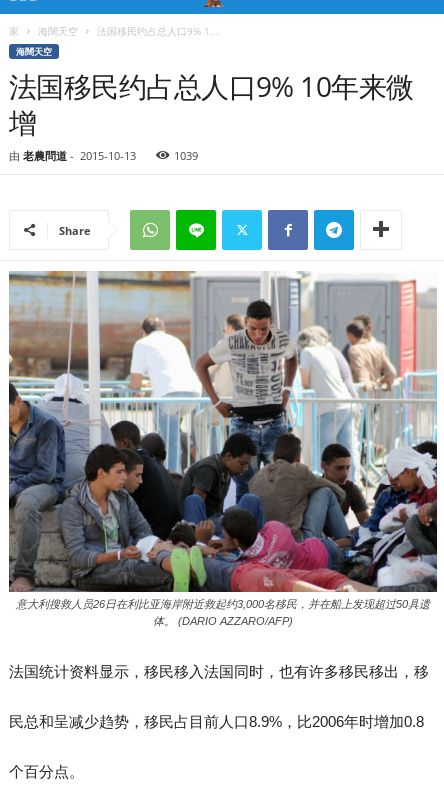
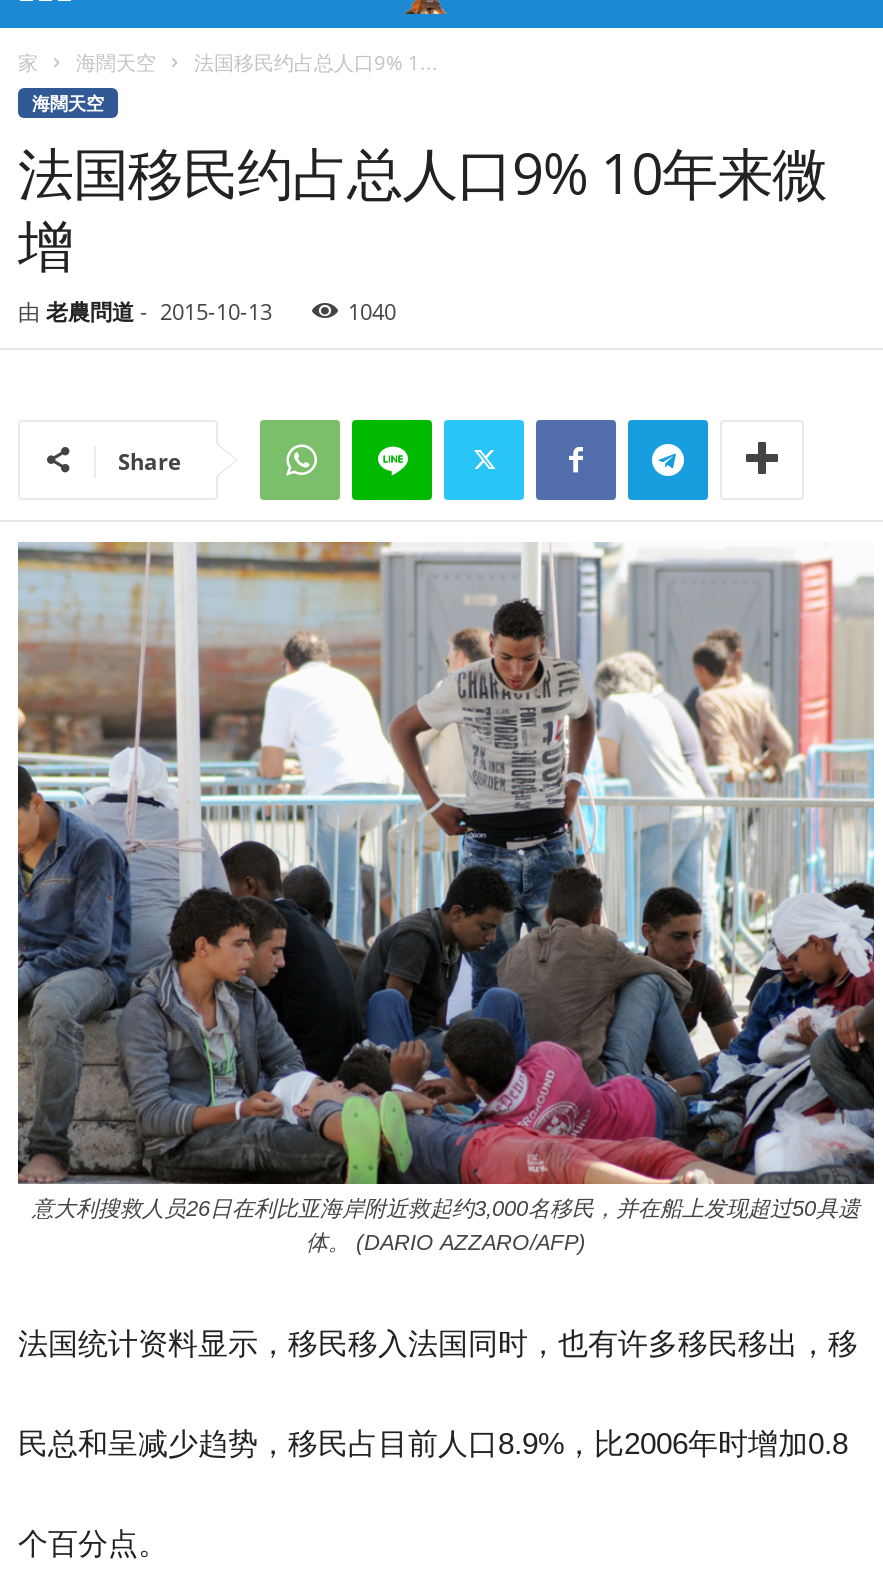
[174,148,198,163] 1039 -> [348,296,396,326] 1040

